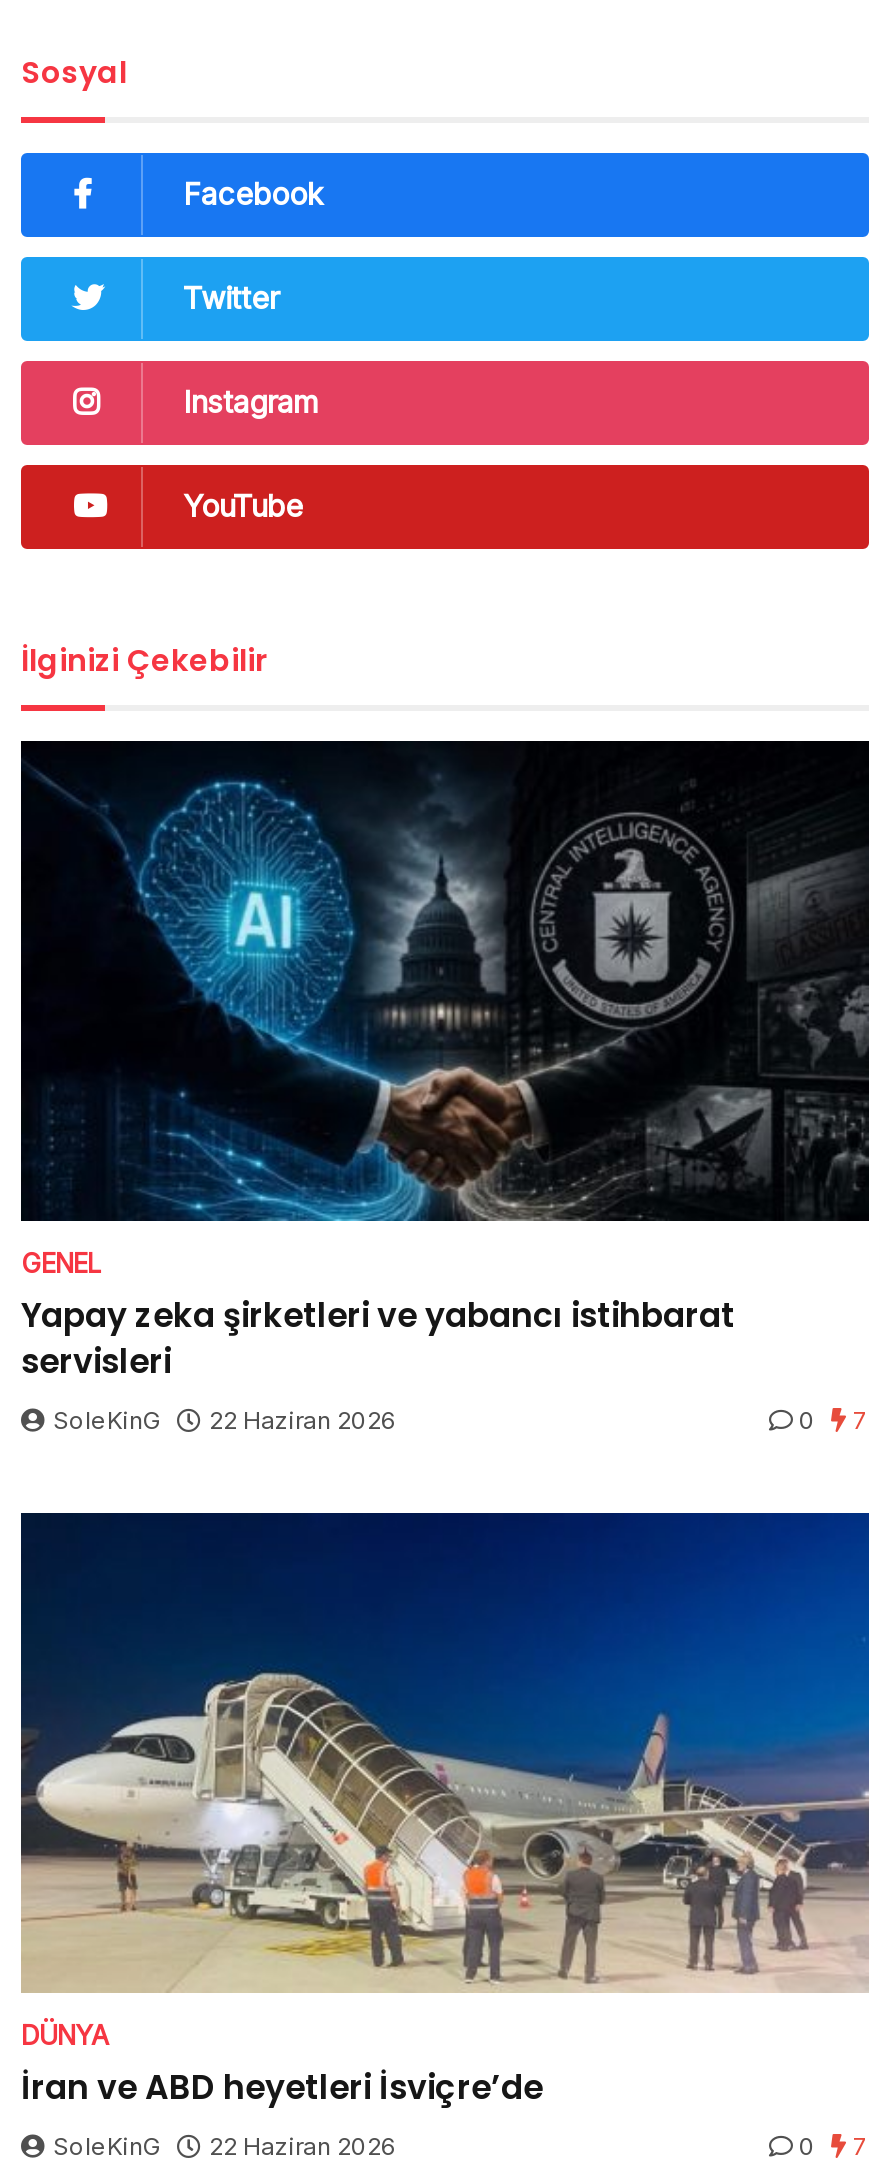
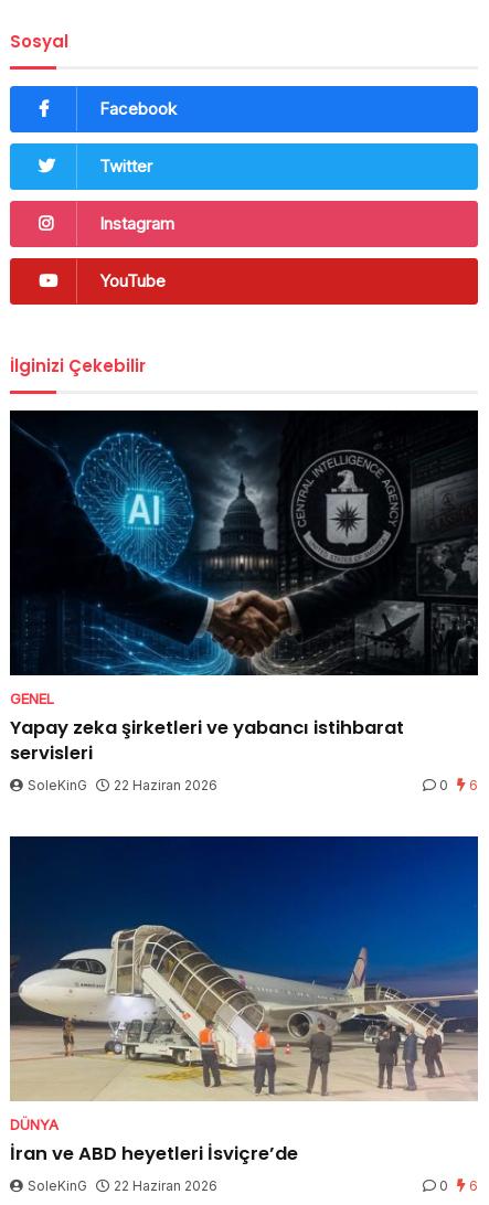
[793,1405,869,1435] 0 7 -> [436,777,478,793] 0 6
[793,2132,869,2162] 0 7 -> [436,1178,478,1194] 0 6

